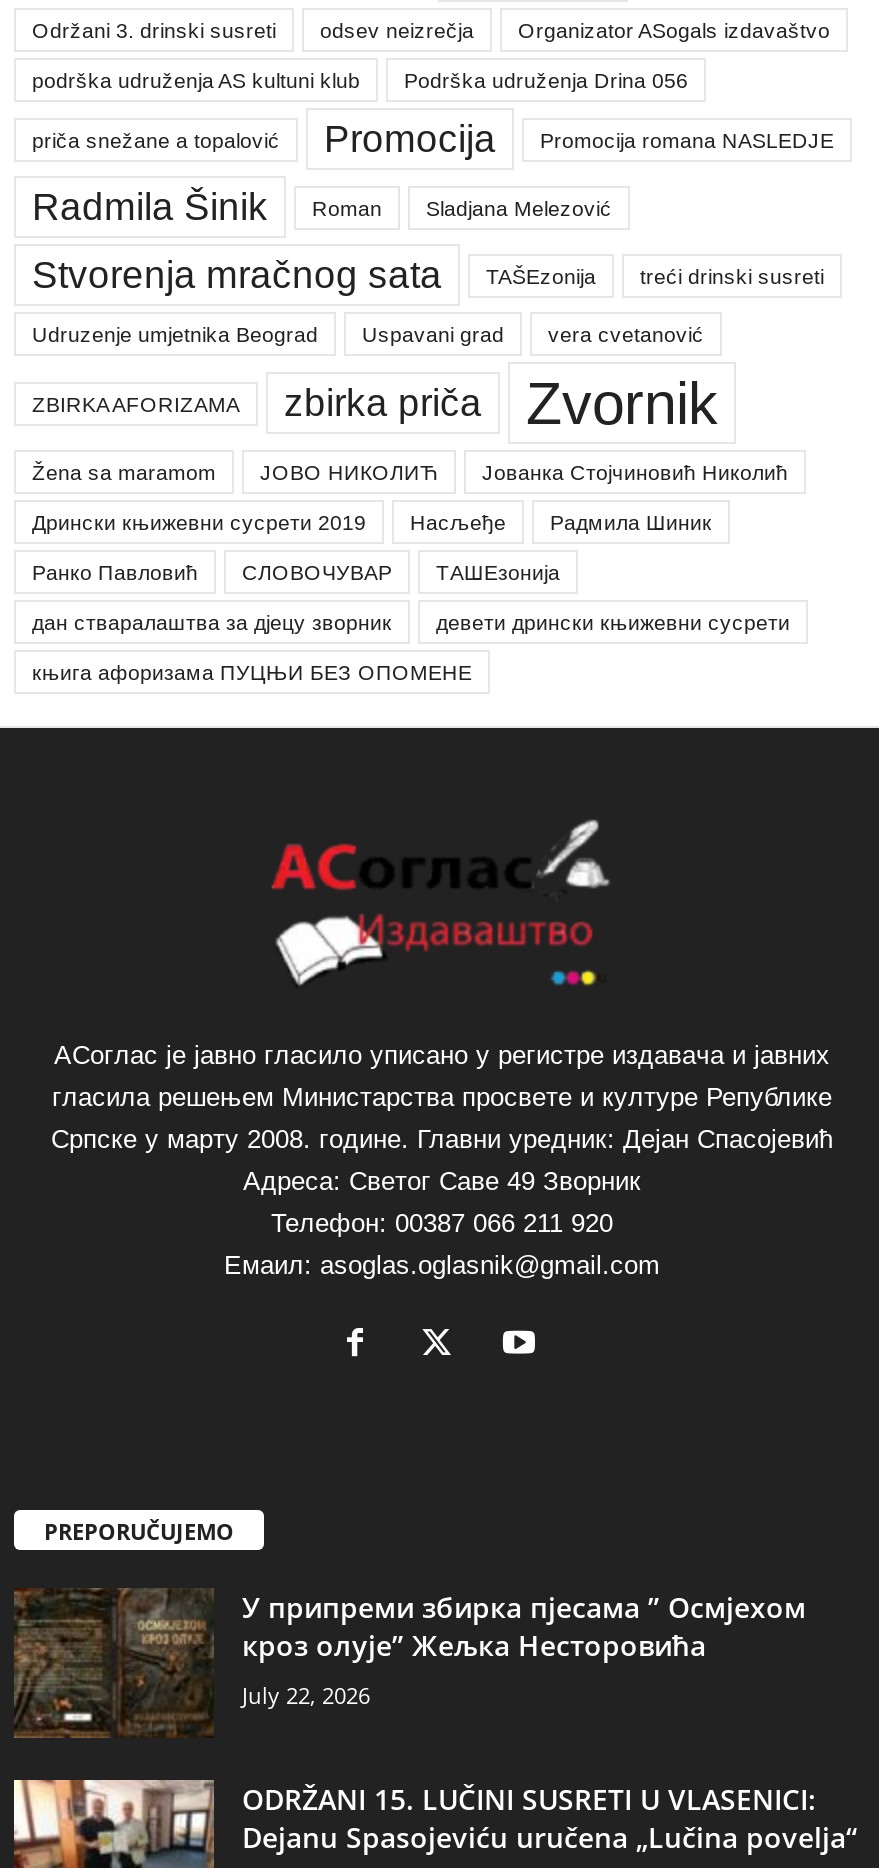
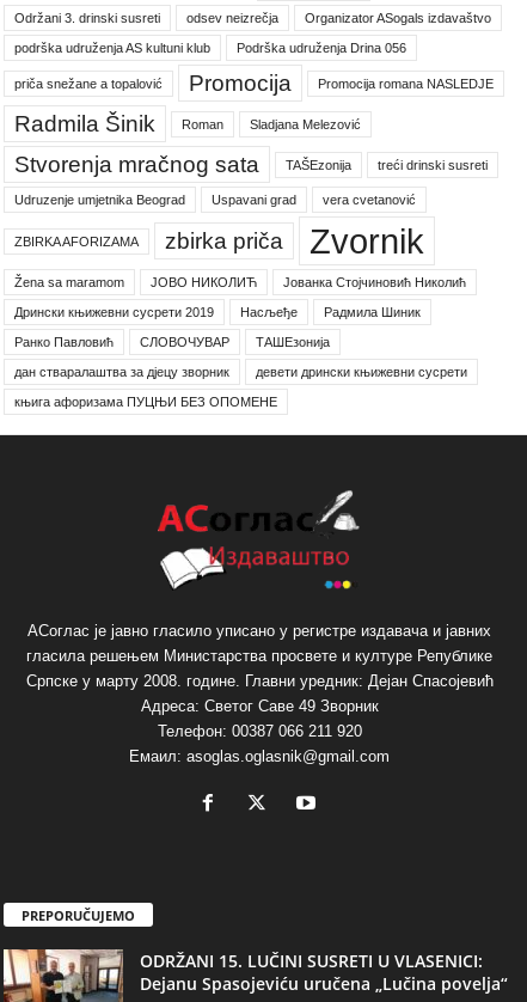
[14,1588,806,1742] [image] | У припреми збирка пјесама ” Осмјехом | кроз олује” Жељка Несторовића | July 22, 2026 -> none

